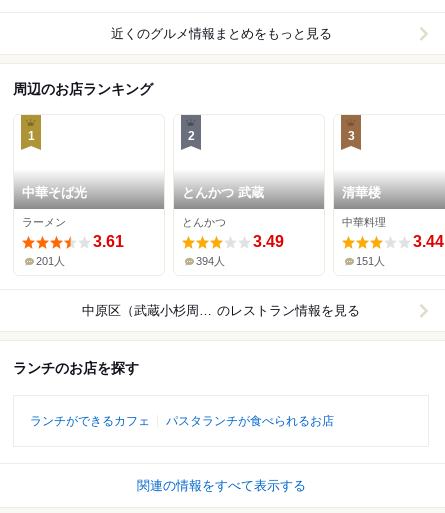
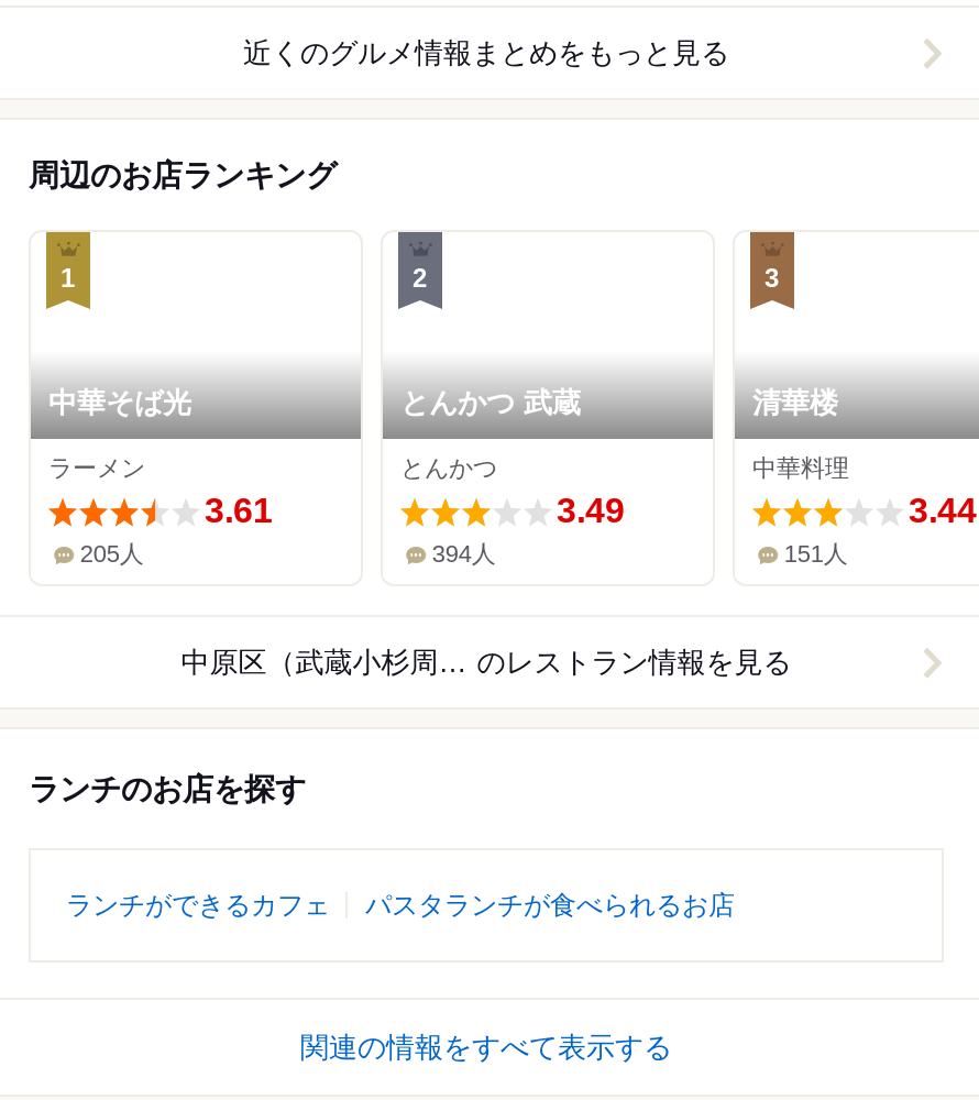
[36,255,65,267] 201人 -> [80,541,144,567] 205人

